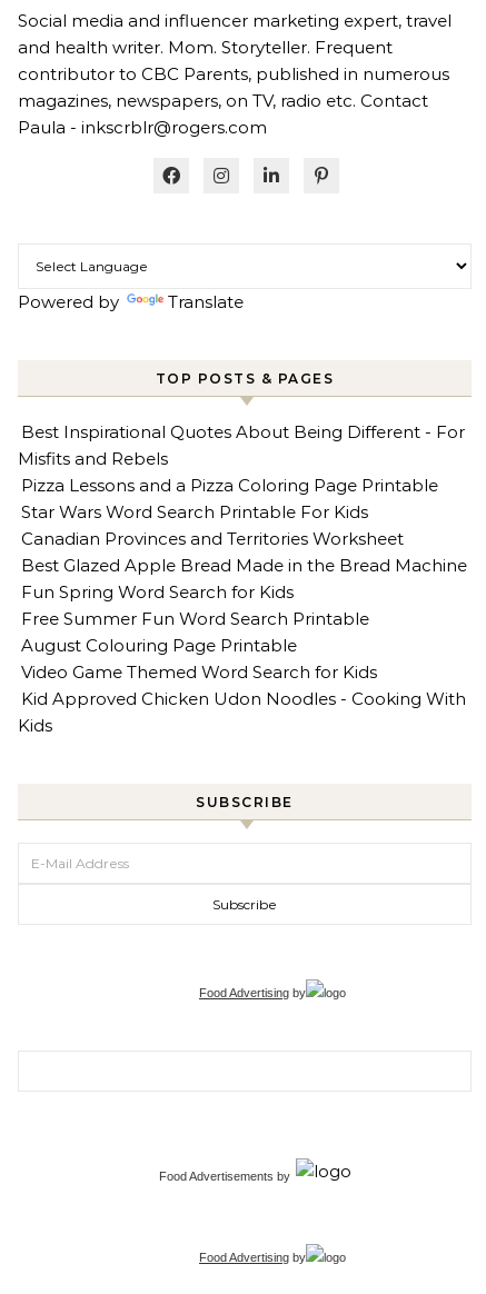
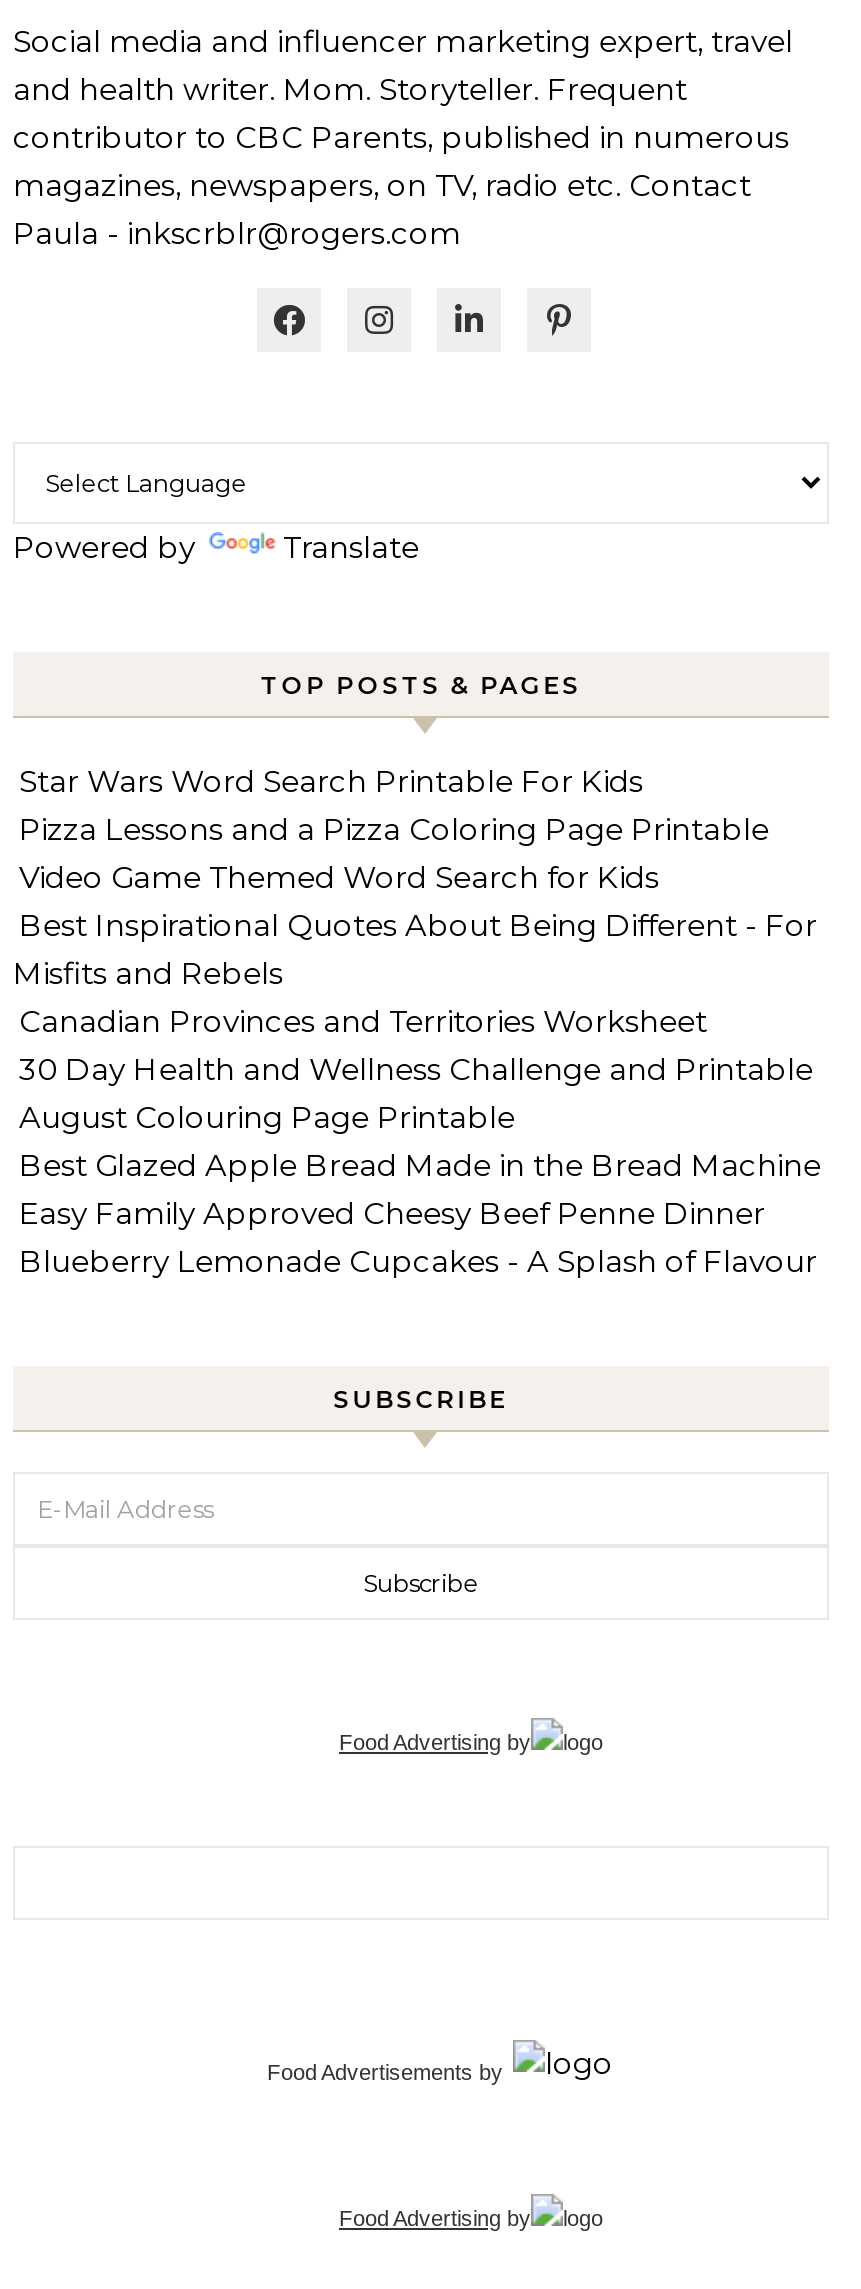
moved [18,421,465,469] -> [13,906,817,992]: Best Inspirational Quotes About Being Different - For | Misfits and Rebels
moved [21,475,438,522] -> [19,762,769,848]: Pizza Lessons and a Pizza Coloring Page Printable | Star Wars Word Search Printable For Kids
moved [21,528,404,549] -> [19,1002,707,1040]: Canadian Provinces and Territories Worksheet
none -> [19,1050,813,1088] 30 Day Health and Wellness Challenge and Printable
moved [21,555,467,576] -> [19,1146,821,1184]: Best Glazed Apple Bread Made in the Bread Machine
[18,581,466,736] Fun Spring Word Search for Kids | Free Summer Fun Word Search Printable | Kid Approved Chicken Udon Noodles - Cooking With | Kids -> [19,1194,817,1280] Easy Family Approved Cheesy Beef Penne Dinner | Blueberry Lemonade Cupcakes - A Splash of Flavour
moved [21,635,297,656] -> [19,1098,515,1136]: August Colouring Page Printable
moved [21,661,377,682] -> [19,858,659,896]: Video Game Themed Word Search for Kids

